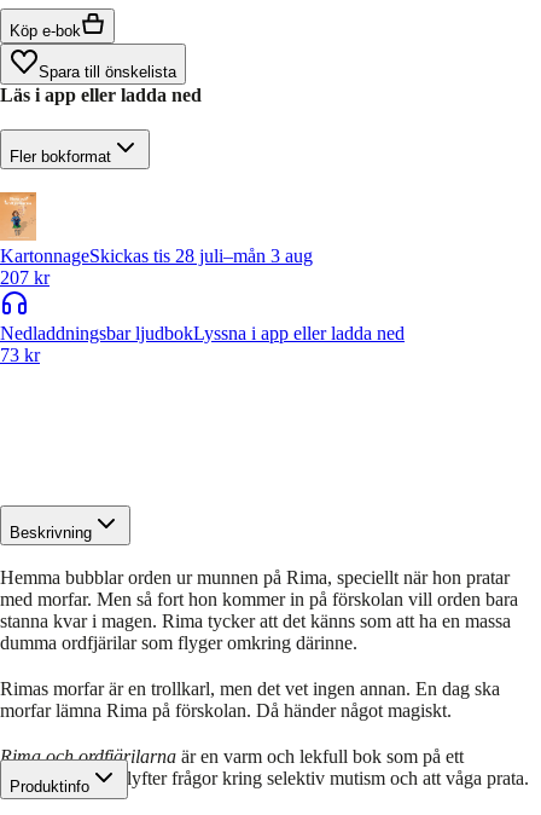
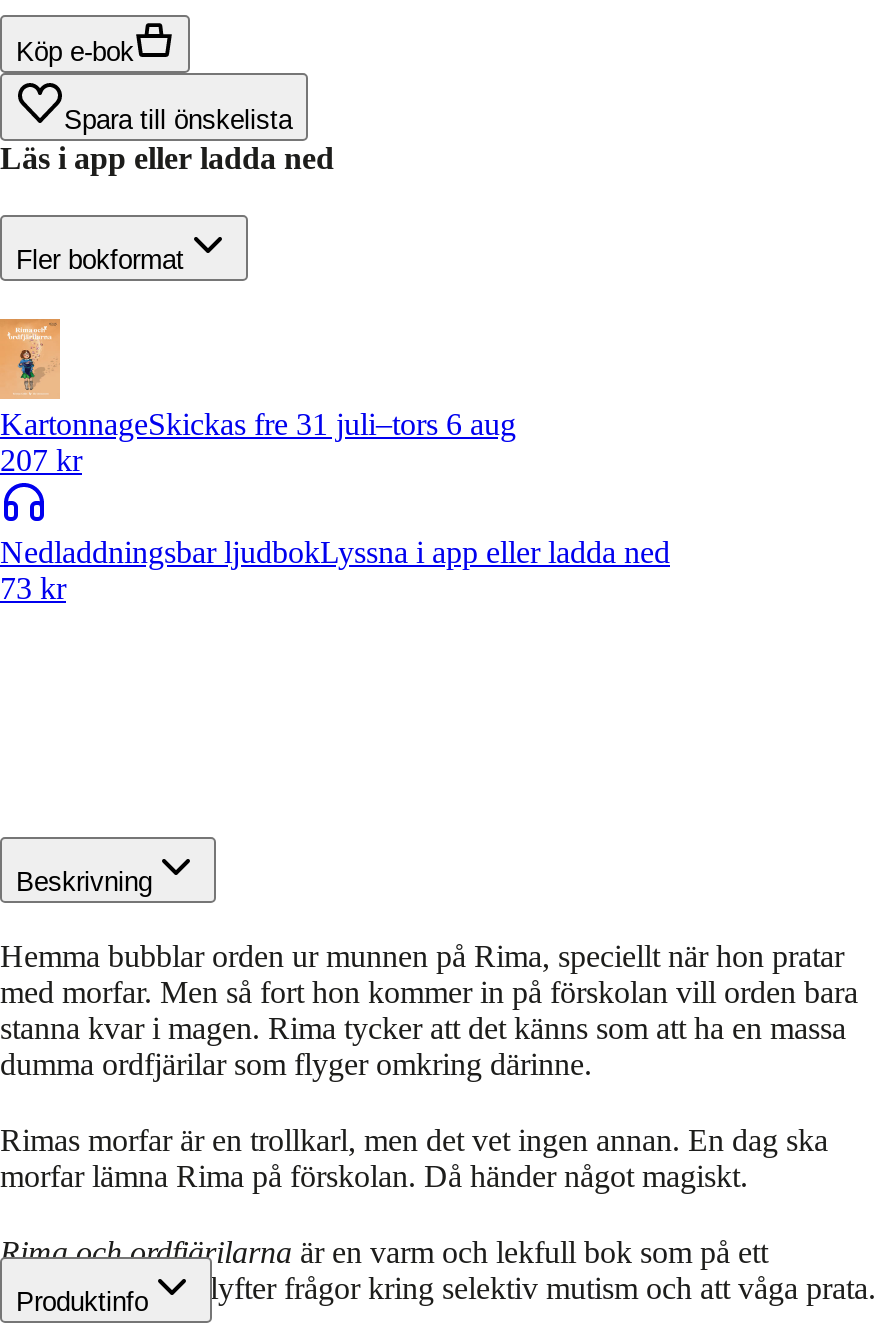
[0,245,313,266] KartonnageSkickas tis 28 juli–mån 3 aug -> [0,407,516,441] KartonnageSkickas fre 31 juli–tors 6 aug

